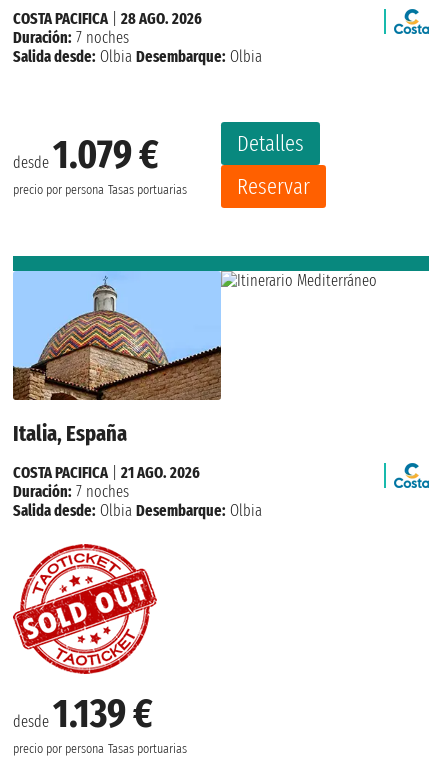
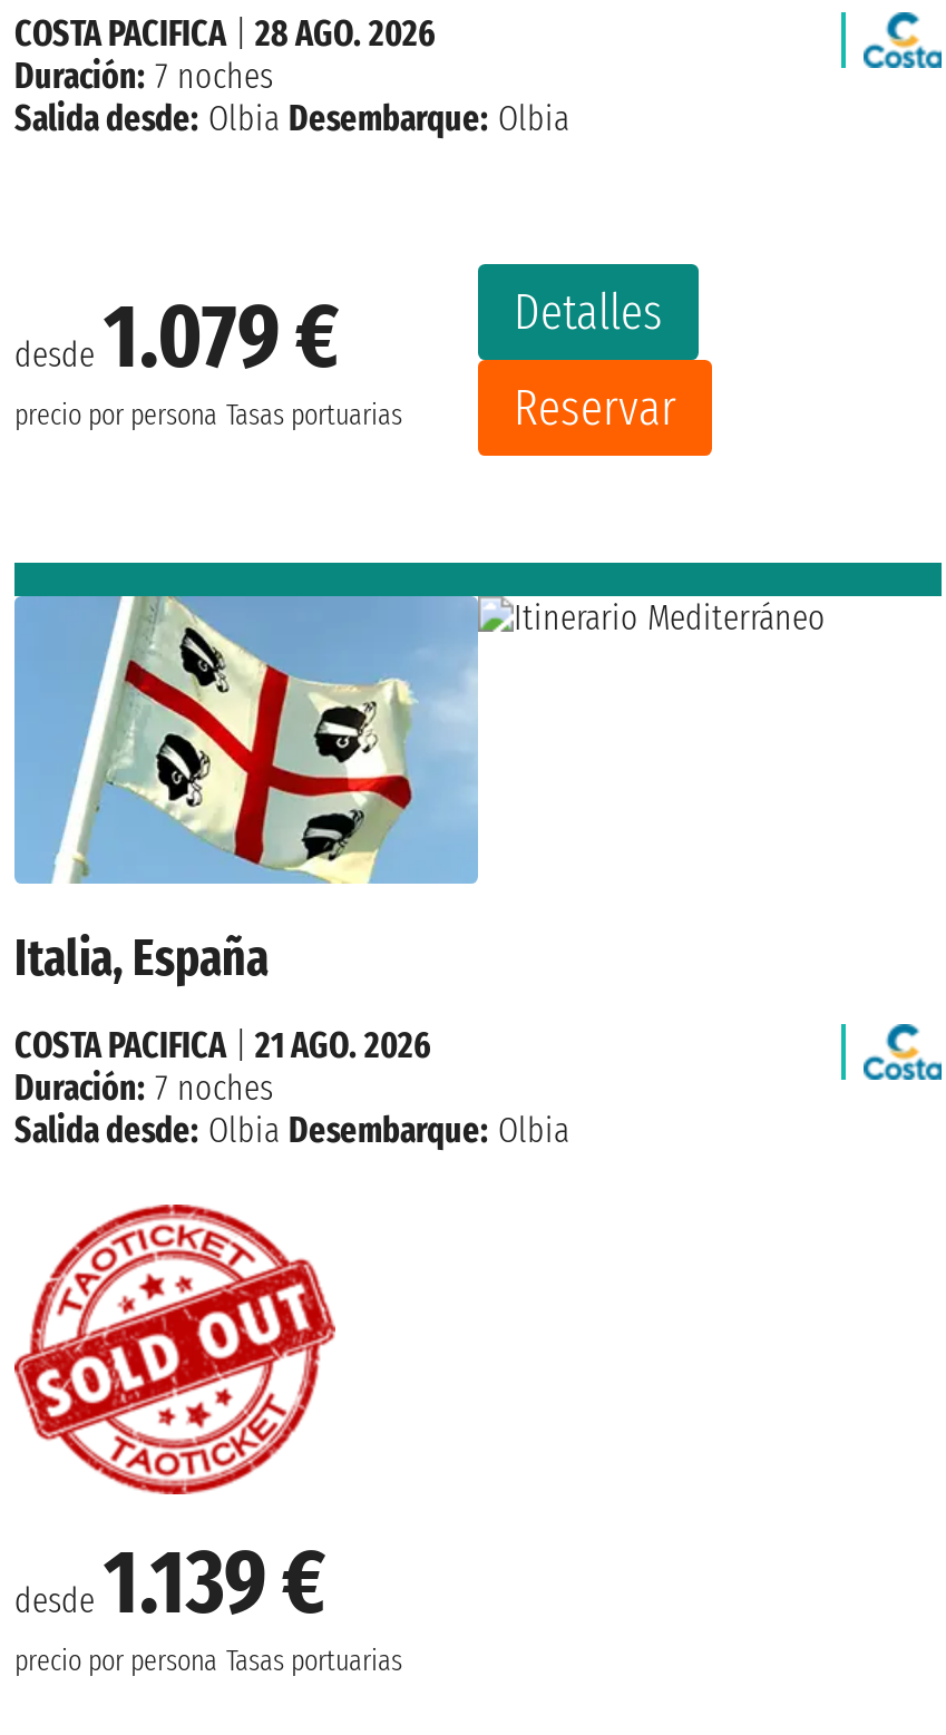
[12,270,222,401] [image] -> [14,594,478,886] [image]

